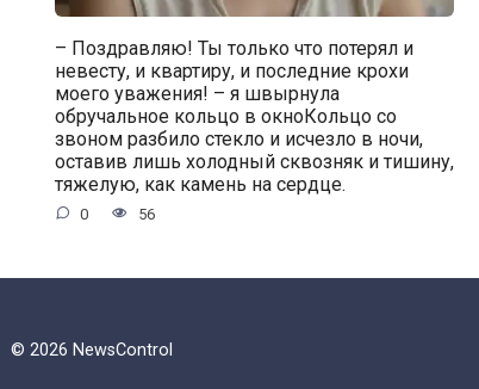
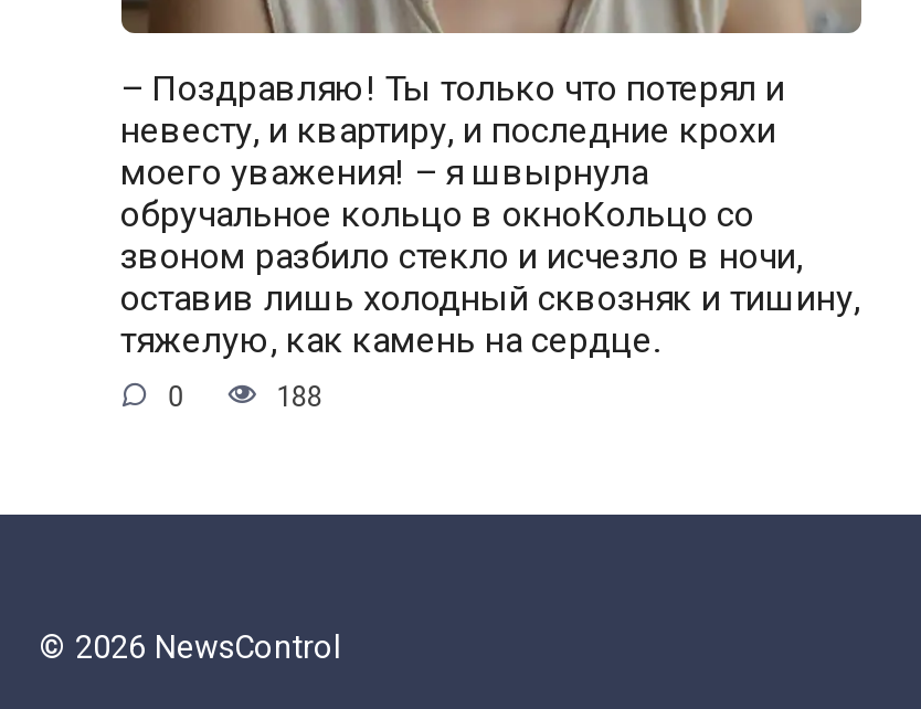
[138,205,155,223] 56 -> [276,379,322,413] 188

